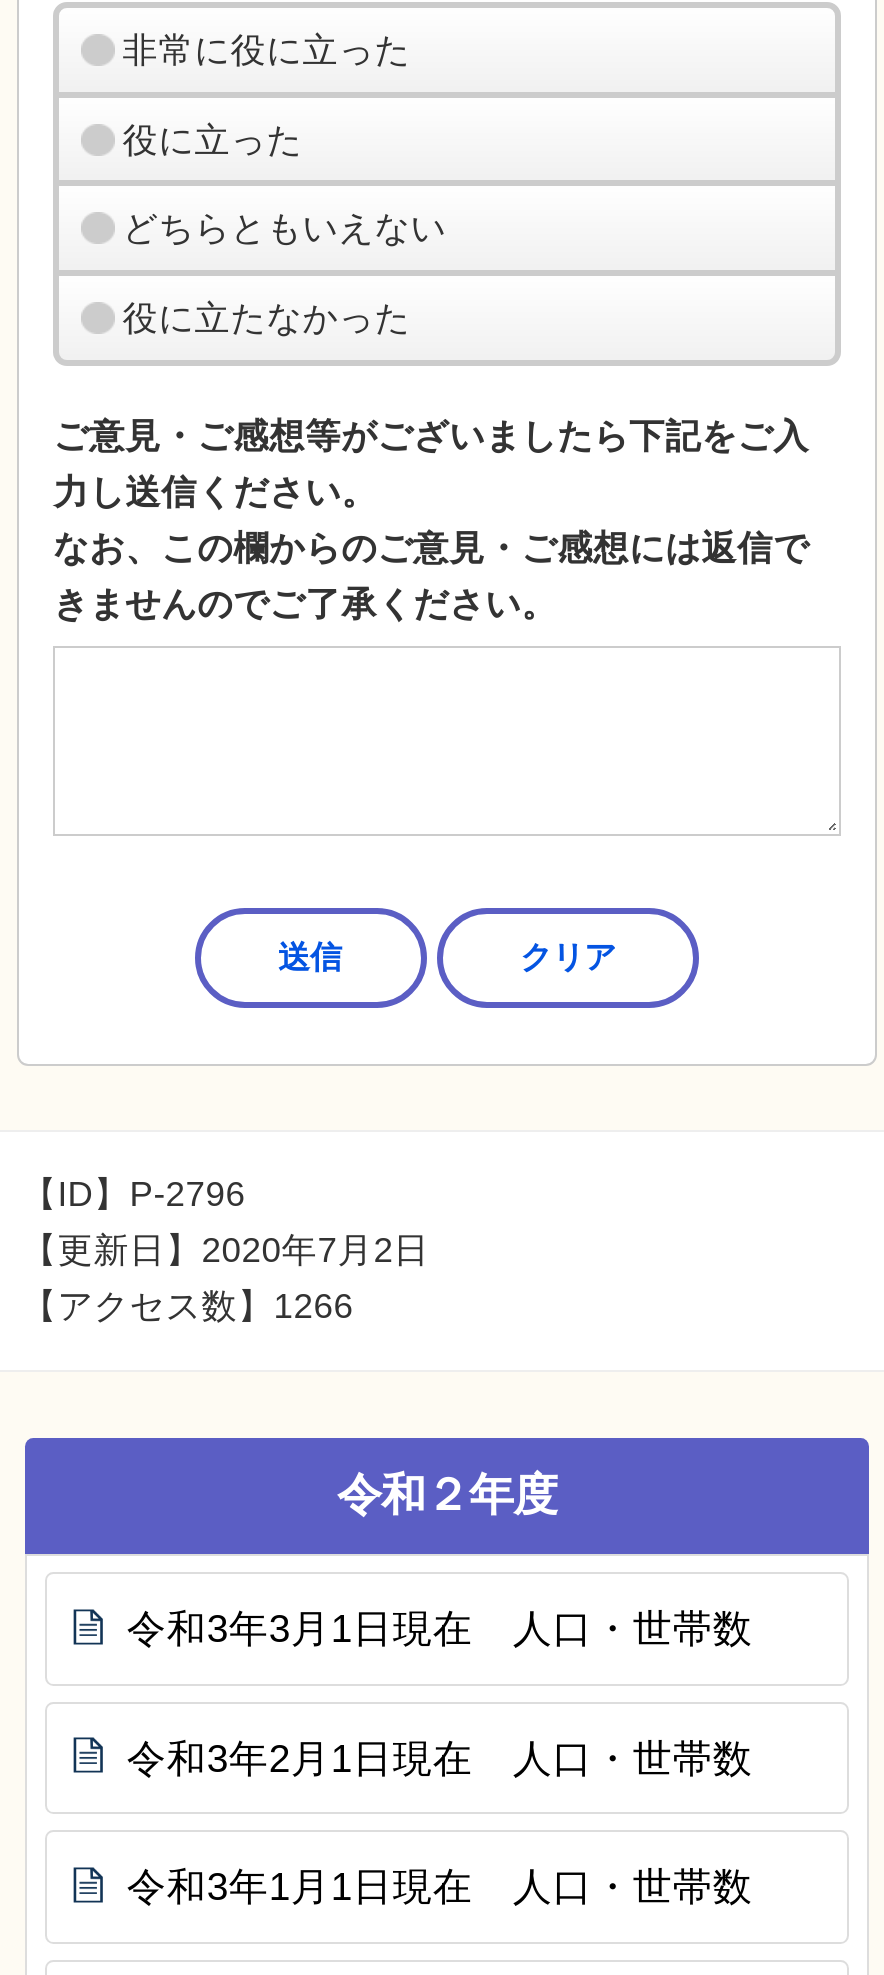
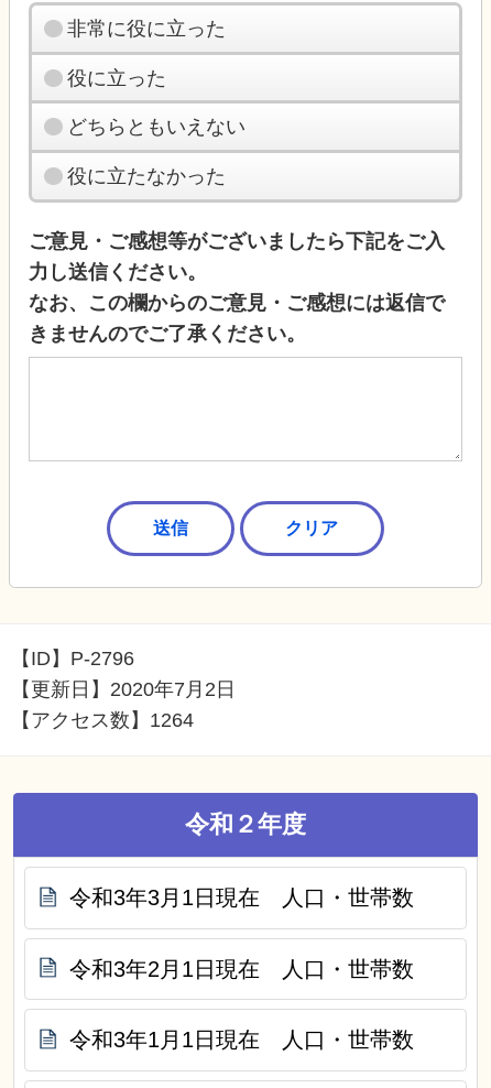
[21,1287,353,1327] 【アクセス数】1266 -> [11,710,194,732] 【アクセス数】1264

